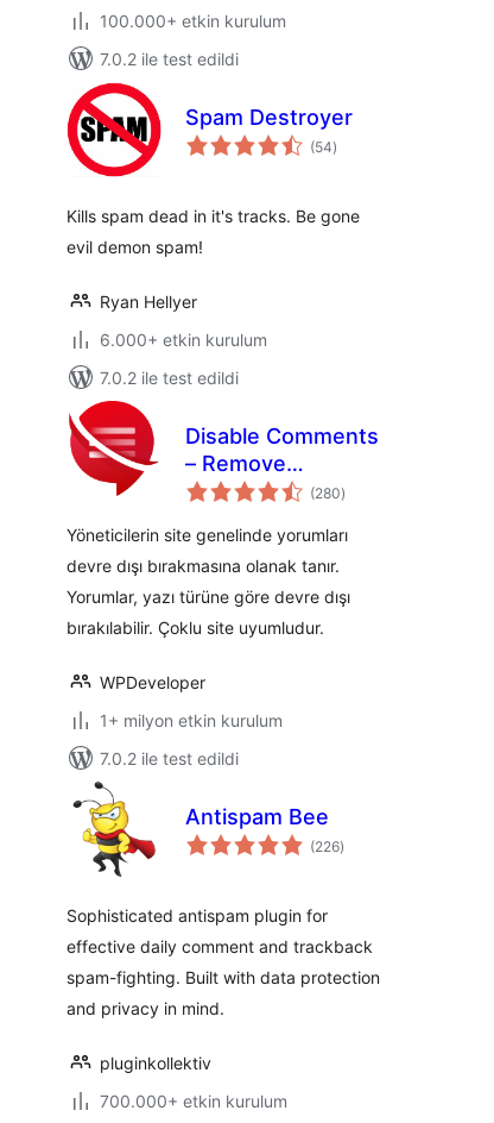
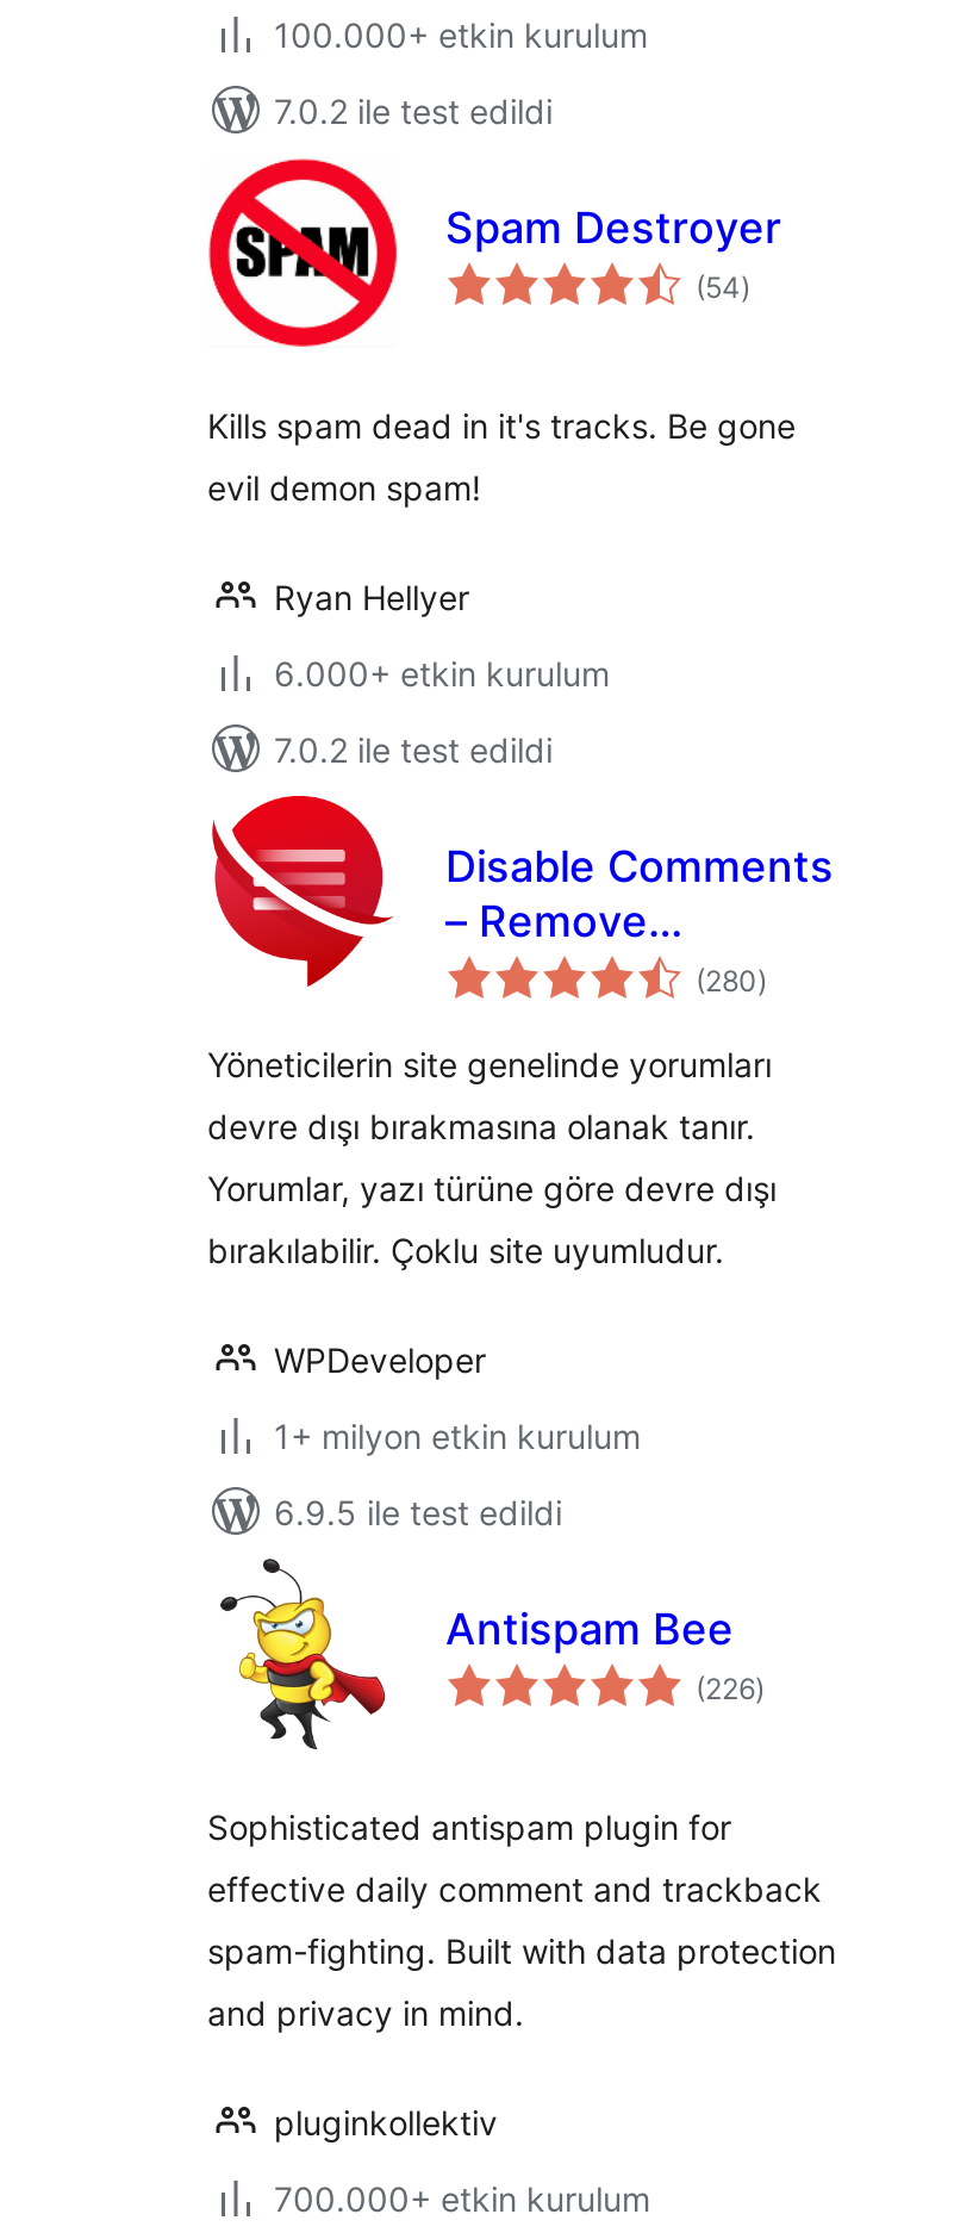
[100,748,239,768] 7.0.2 ile test edildi -> [274,1492,562,1532] 6.9.5 ile test edildi

